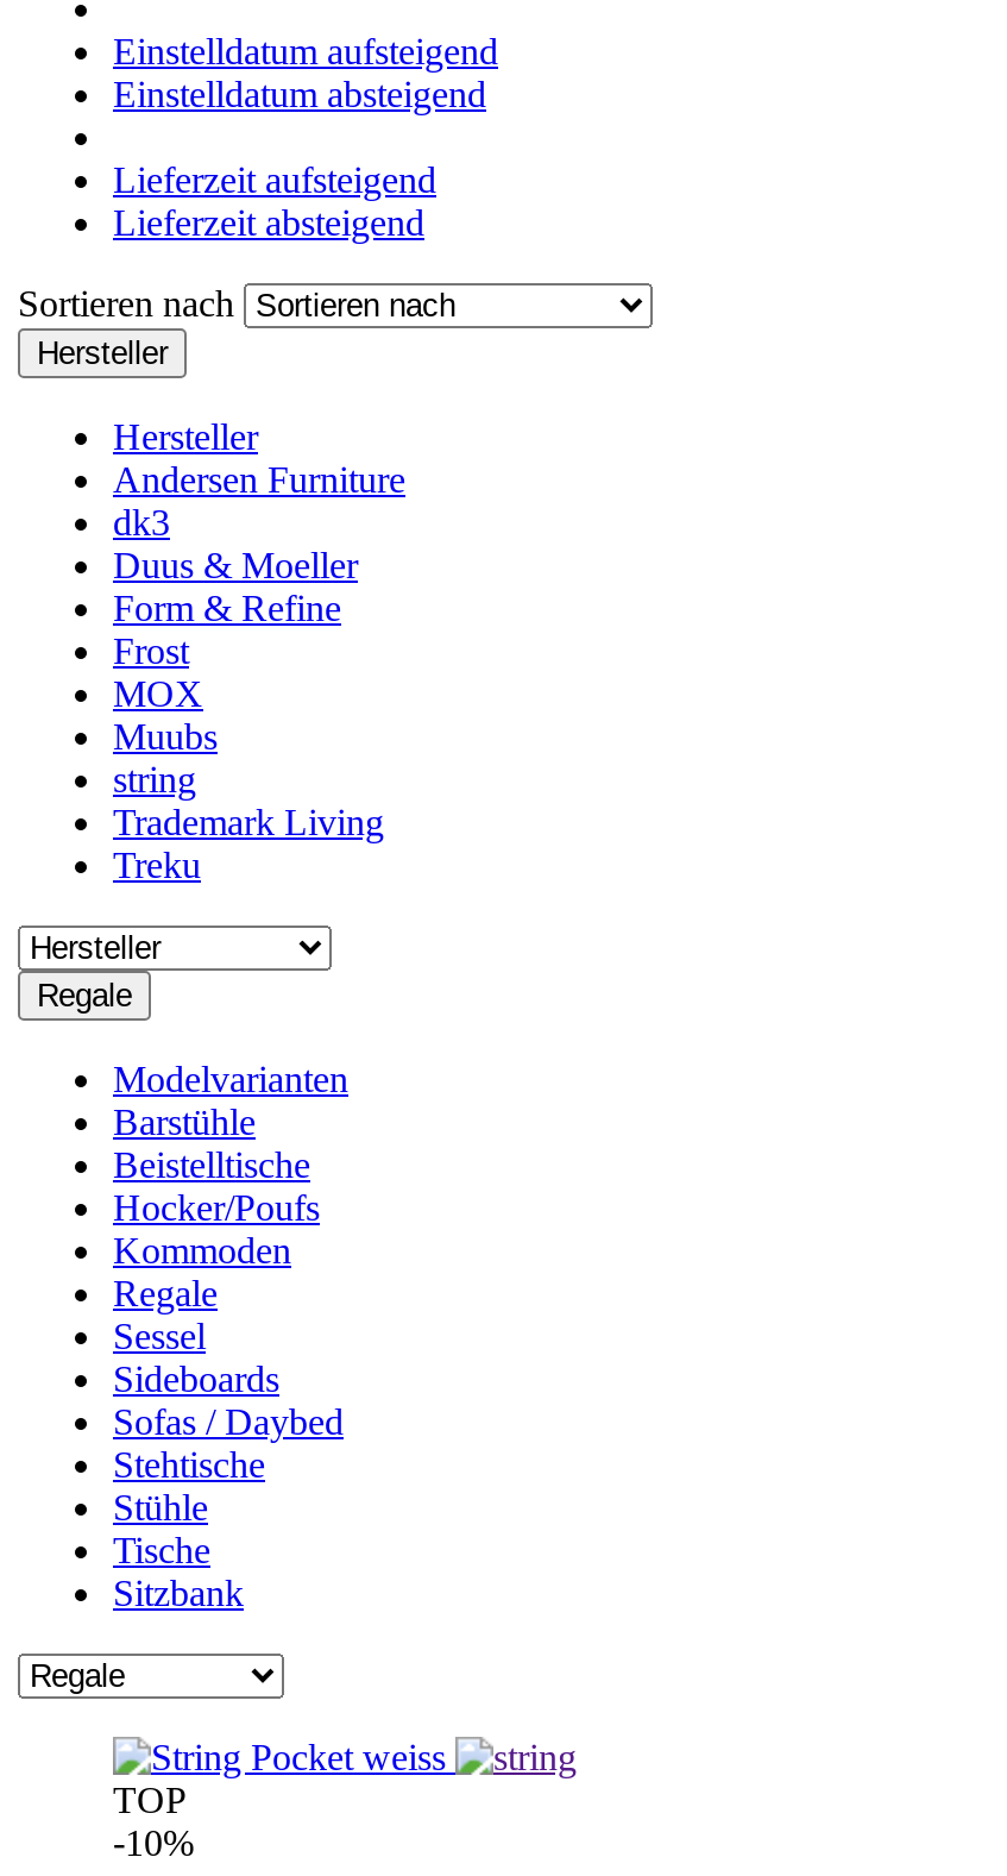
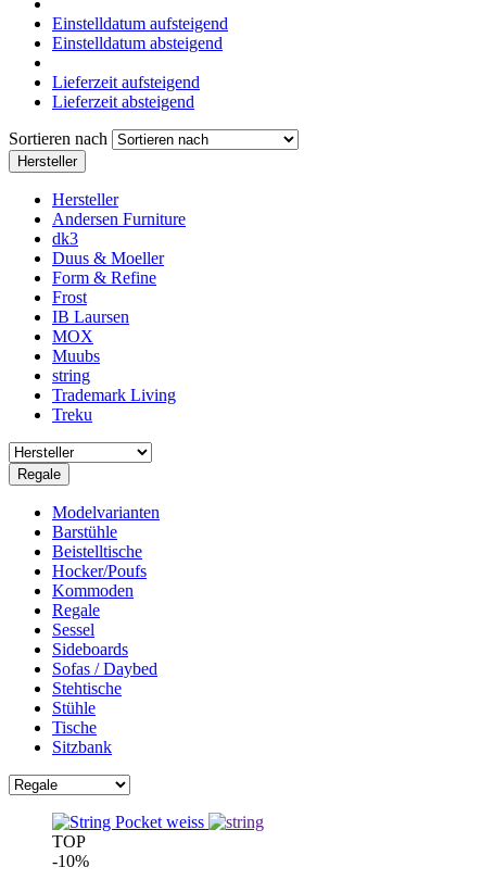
none -> [52,307,129,326] IB Laursen

